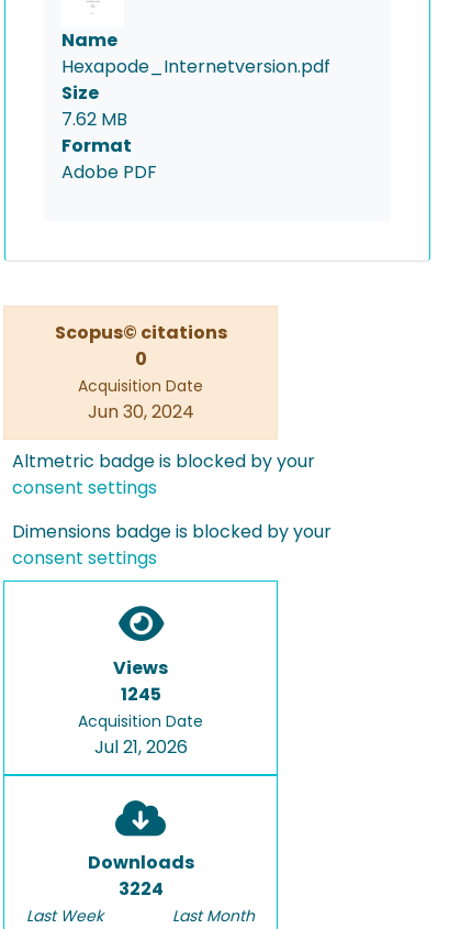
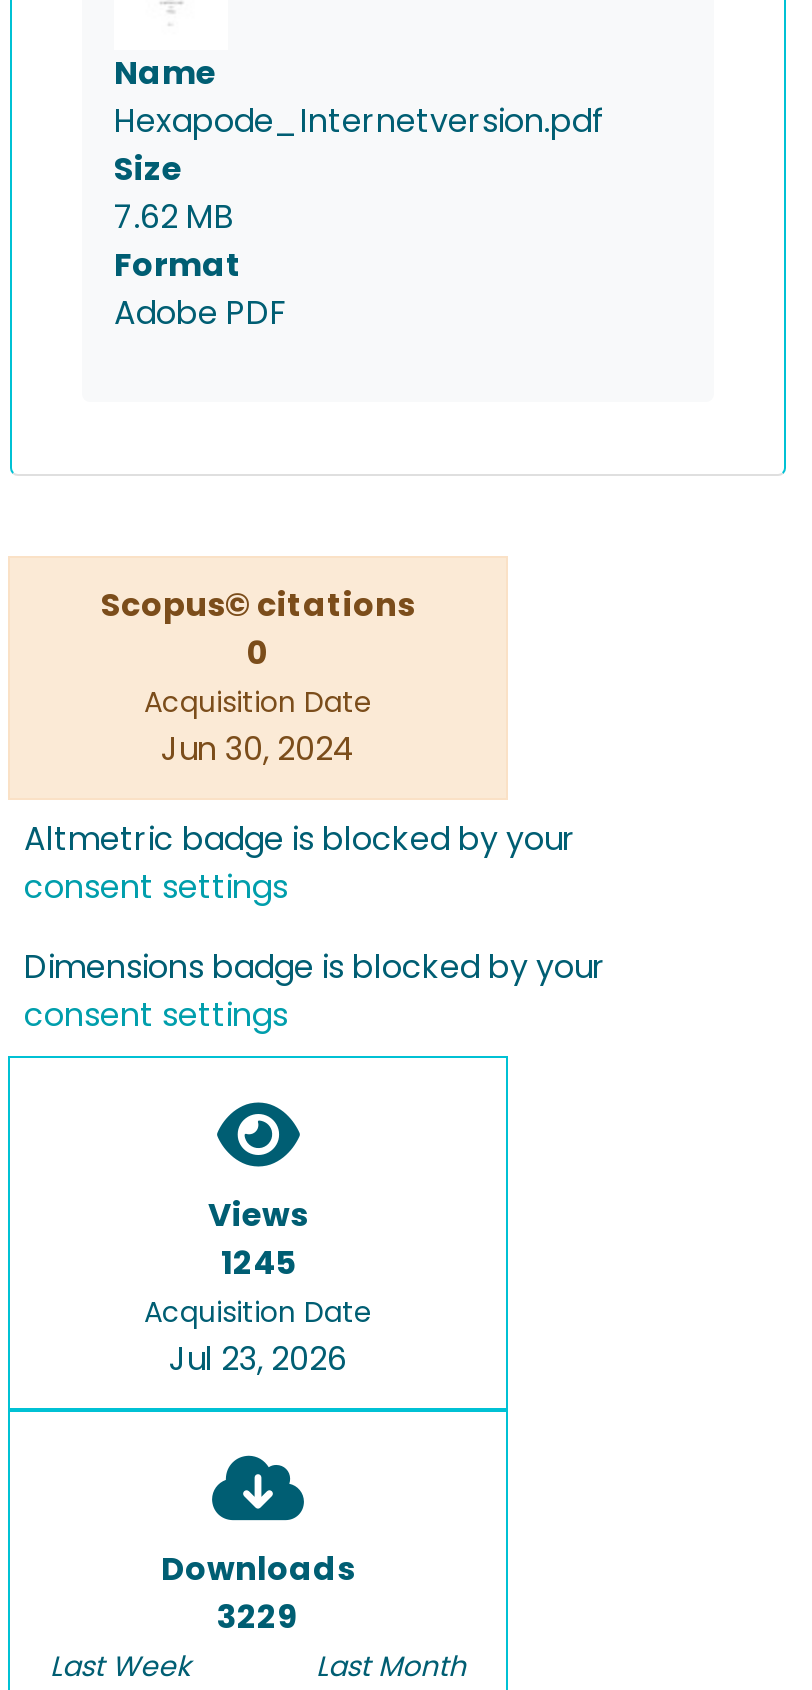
[94,734,187,760] Jul 21, 2026 -> [169,1336,347,1382] Jul 23, 2026
[118,876,163,902] 3224 -> [217,1594,299,1640] 3229

